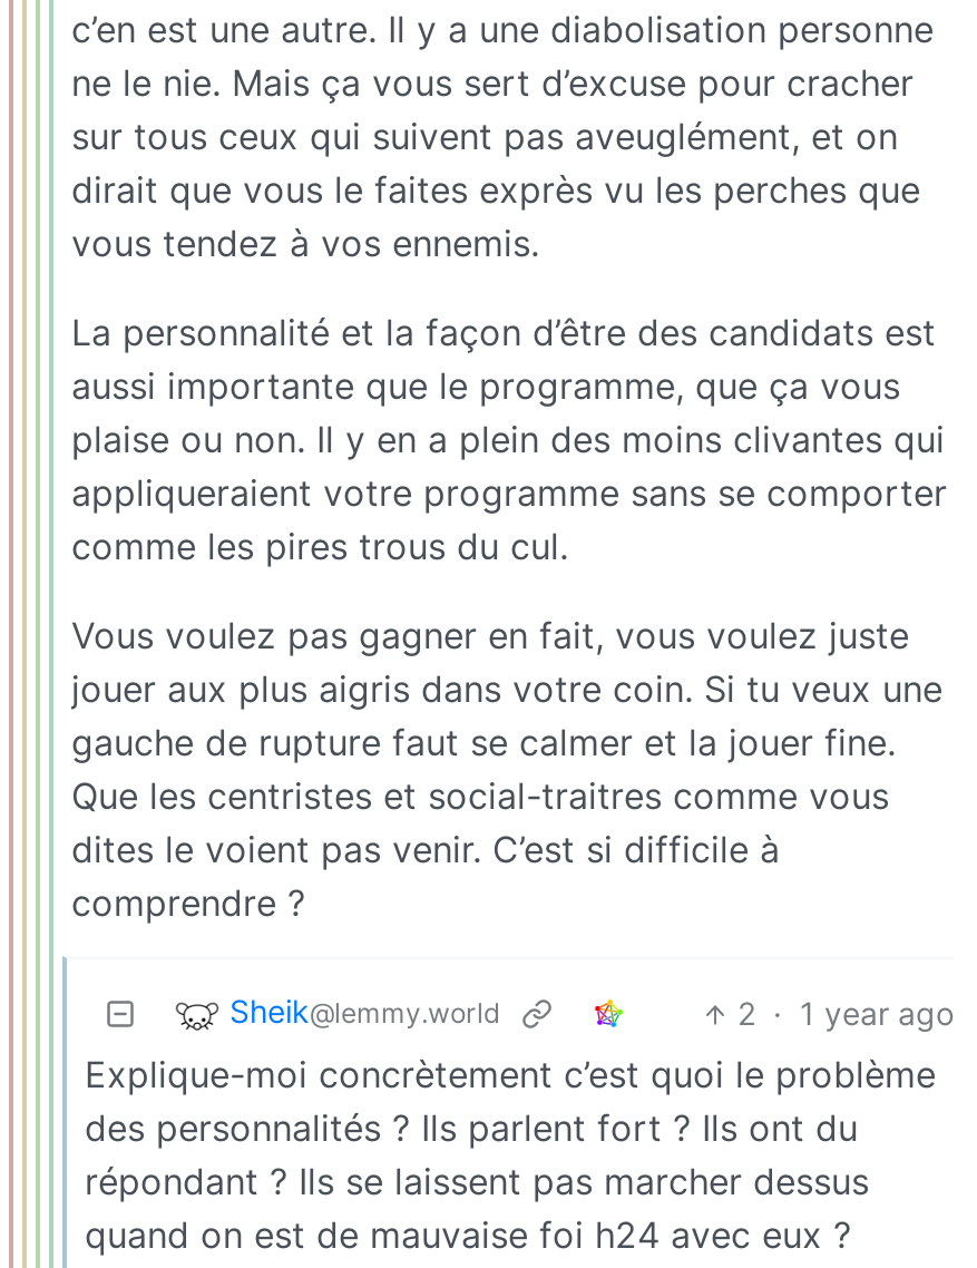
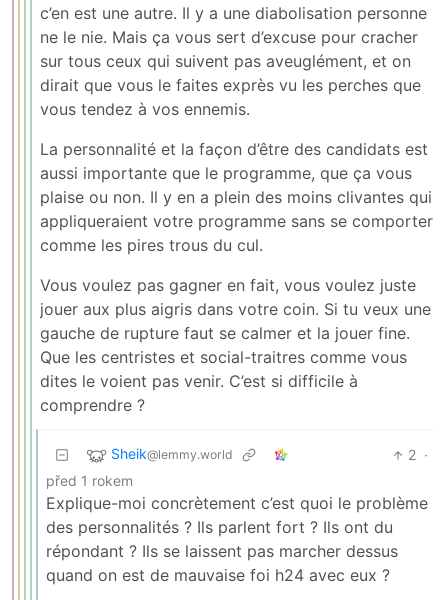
[737,994,954,1032] 2 · 1 year ago -> [46,446,428,489] 2 · | před 1 rokem

